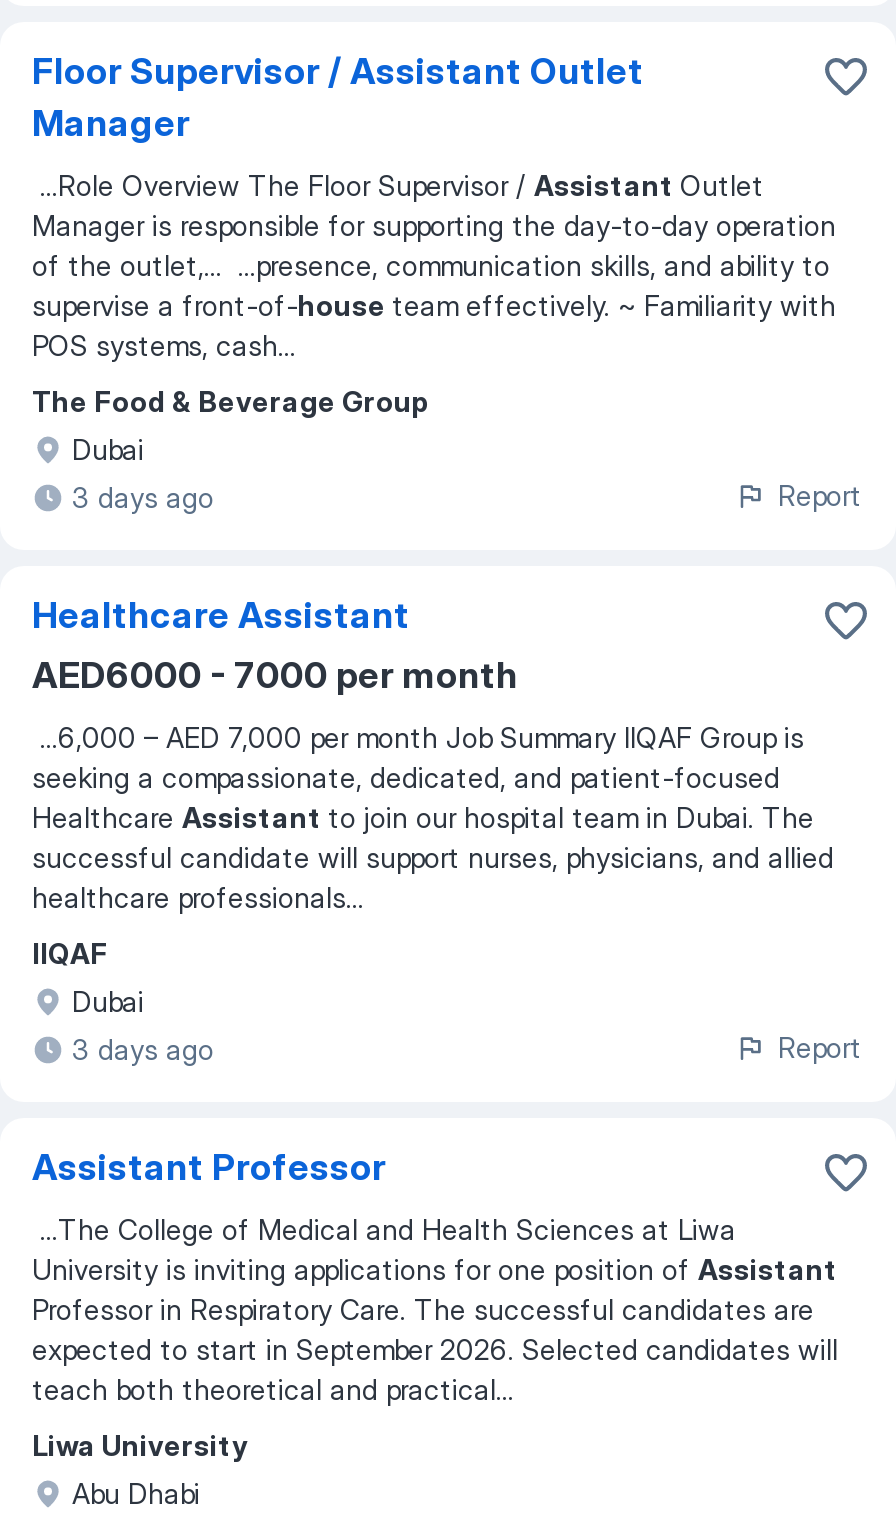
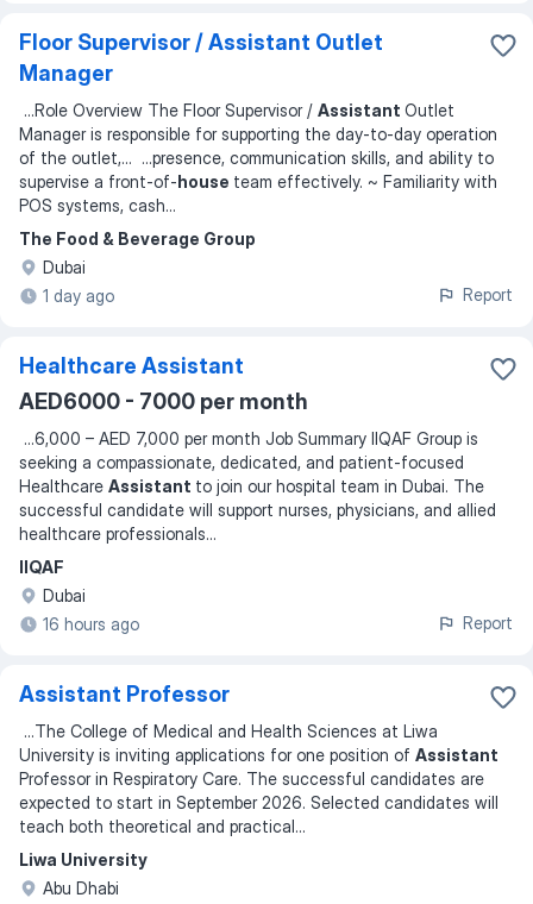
[72,480,214,514] 3 days ago -> [43,285,114,306] 1 day ago
[72,1032,214,1066] 3 days ago -> [43,614,139,634] 16 hours ago

